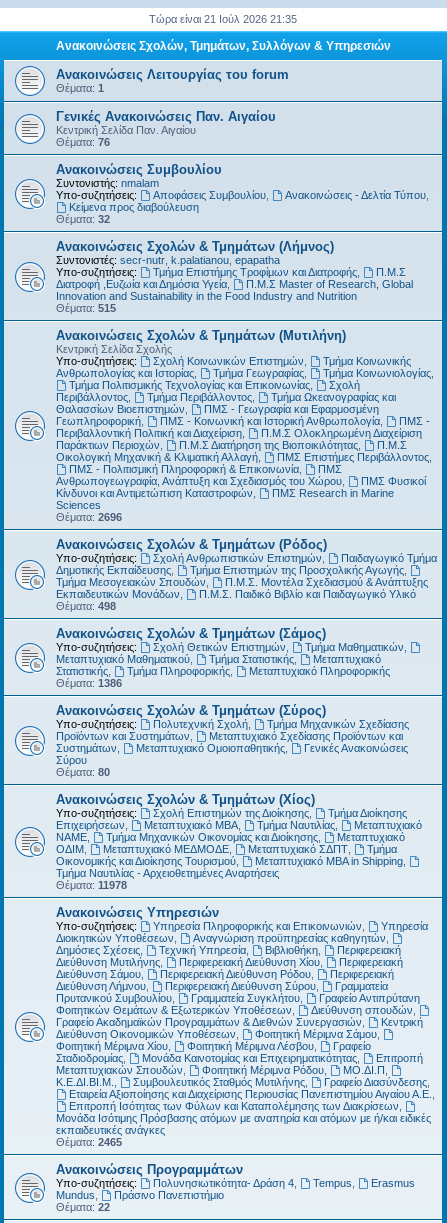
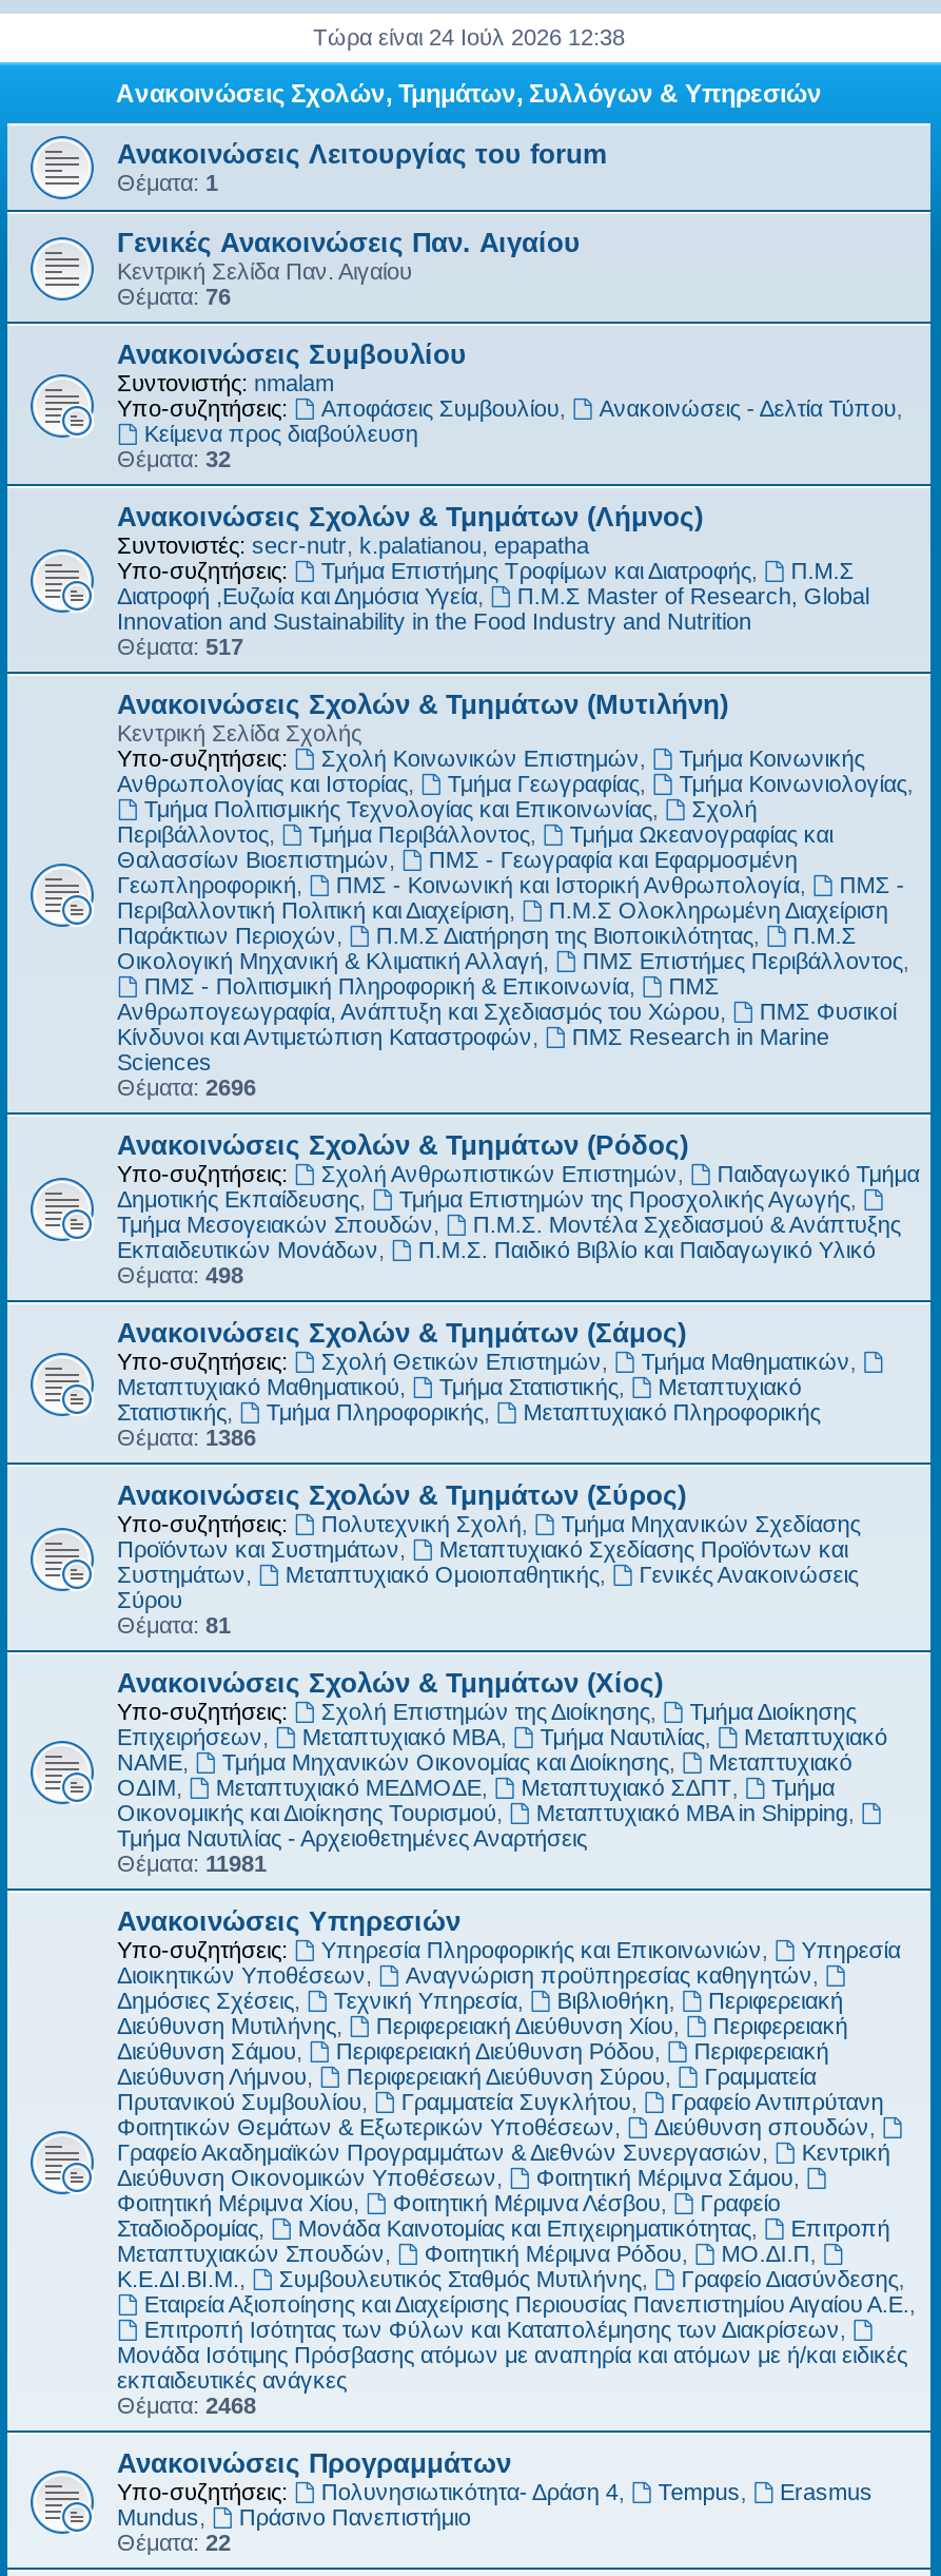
[149,13,297,25] Τώρα είναι 21 Ιούλ 2026 21:35 -> [313,24,625,50] Τώρα είναι 24 Ιούλ 2026 12:38
[56,302,116,314] Θέματα: 515 -> [117,634,243,659] Θέματα: 517
[56,766,110,778] Θέματα: 80 -> [117,1612,231,1638] Θέματα: 81
[56,879,127,891] Θέματα: 11978 -> [117,1851,267,1876] Θέματα: 11981
[56,1136,122,1148] Θέματα: 2465 -> [117,2393,256,2418] Θέματα: 2468

